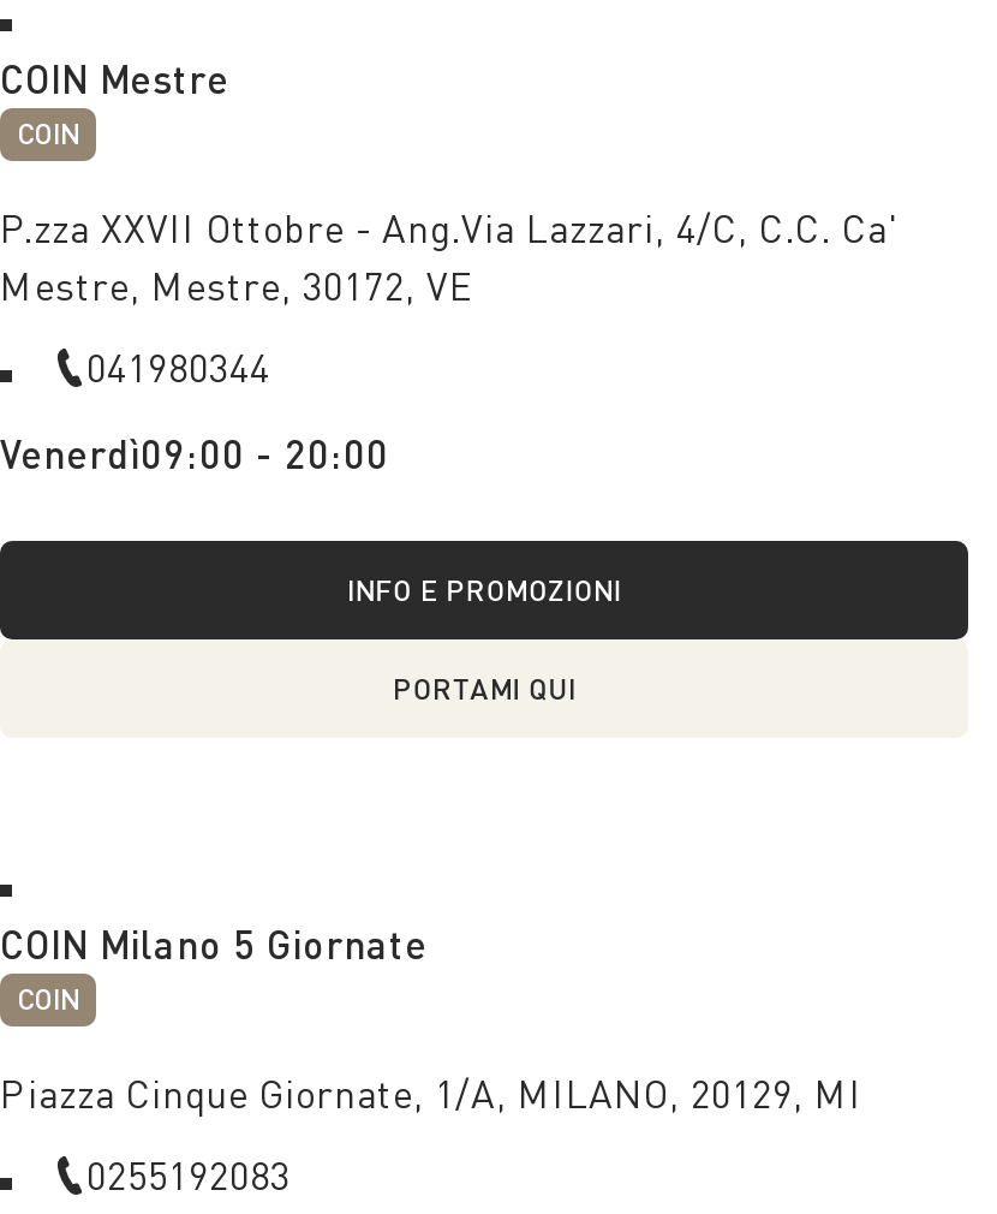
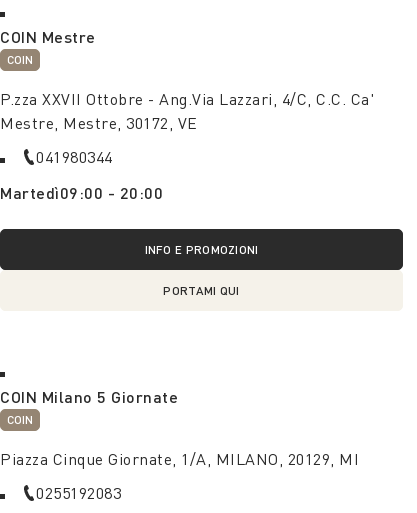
[0,431,389,476] Venerdì09:00 - 20:00 -> [0,183,163,202] Martedì09:00 - 20:00

